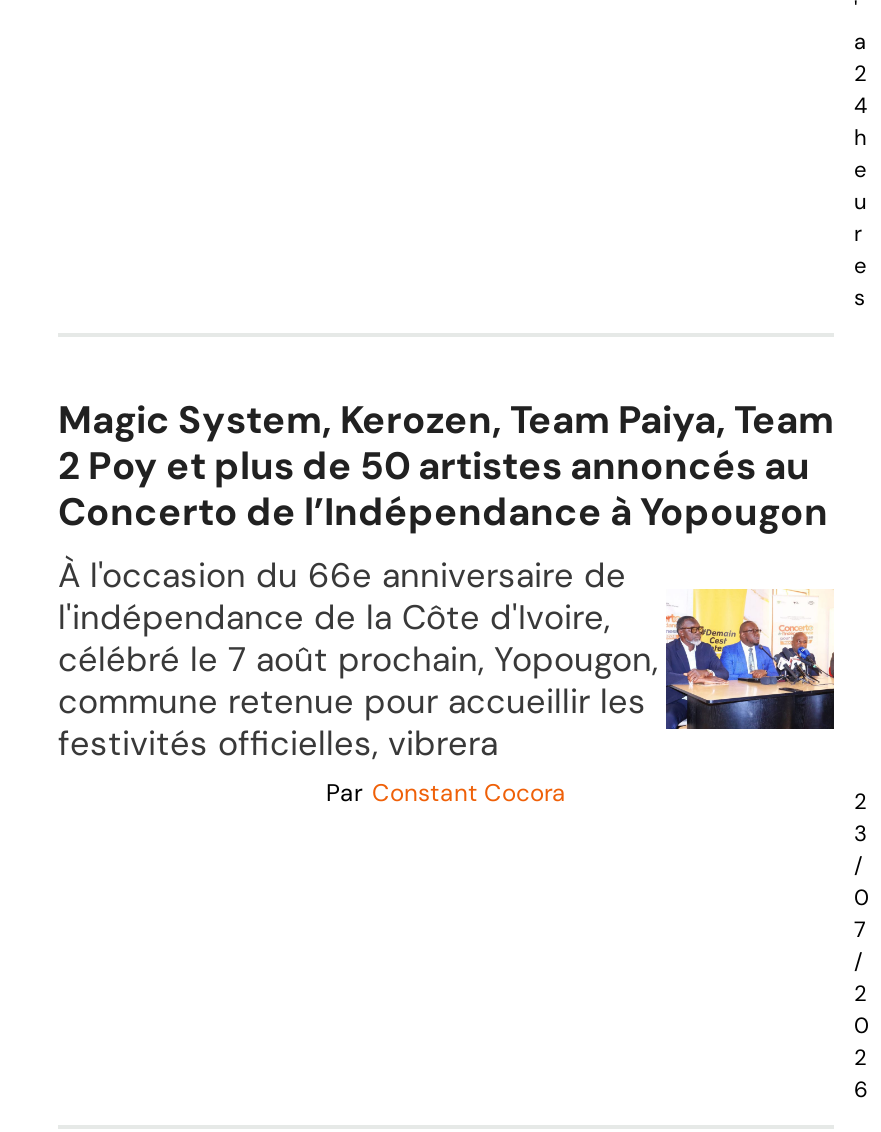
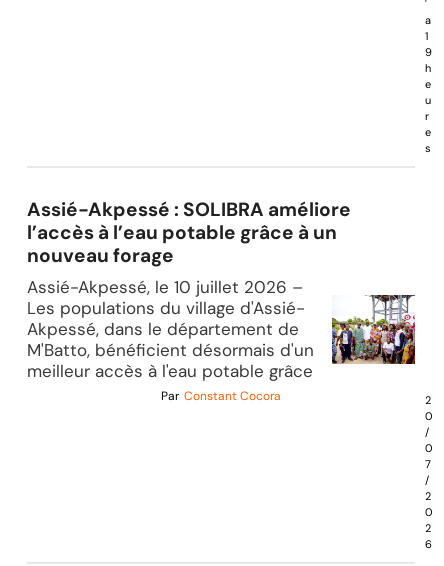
[854,58,866,86] 2 -> [425,29,428,43] 1
[854,90,868,118] 4 -> [425,45,432,59] 9
[58,394,836,764] [image] | Magic System, Kerozen, Team Paiya, Team | 2 Poy et plus de 50 artistes annoncés au | Concerto de l’Indépendance à Yopougon | À l'occasion du 66e anniversaire de | l'indépendance de la Côte d'Ivoire, | célébré le 7 août prochain, Yopougon, | commune retenue pour accueillir les | festivités officielles, vibrera -> [27,197,416,382] [image] | Assié-Akpessé : SOLIBRA améliore | l’accès à l’eau potable grâce à un | nouveau forage | Assié-Akpessé, le 10 juillet 2026 – | Les populations du village d'Assié- | Akpessé, dans le département de | M'Batto, bénéficient désormais d'un | meilleur accès à l'eau potable grâce
[854,818,868,846] 3 -> [425,409,433,423] 0

